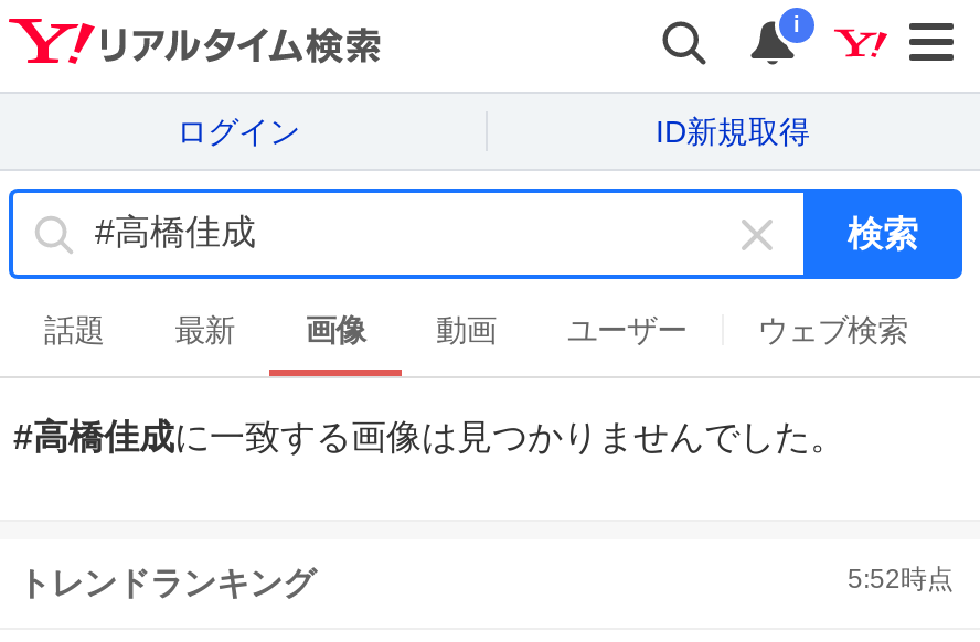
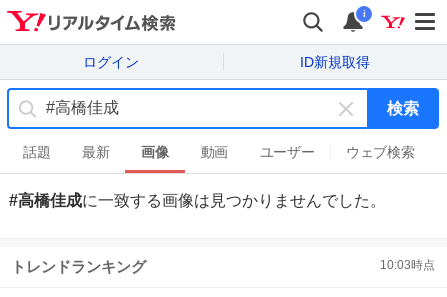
[848,564,954,595] 5:52時点 -> [380,258,435,272] 10:03時点

